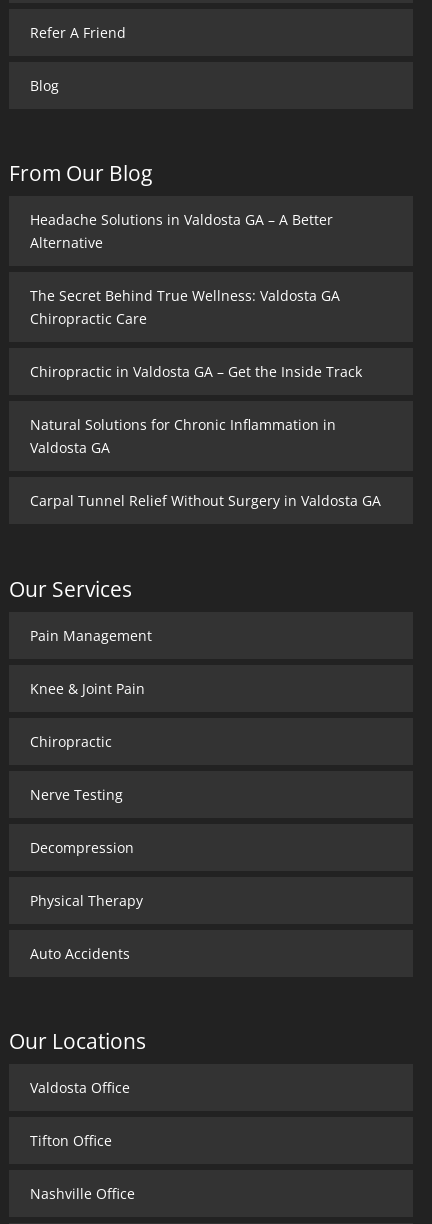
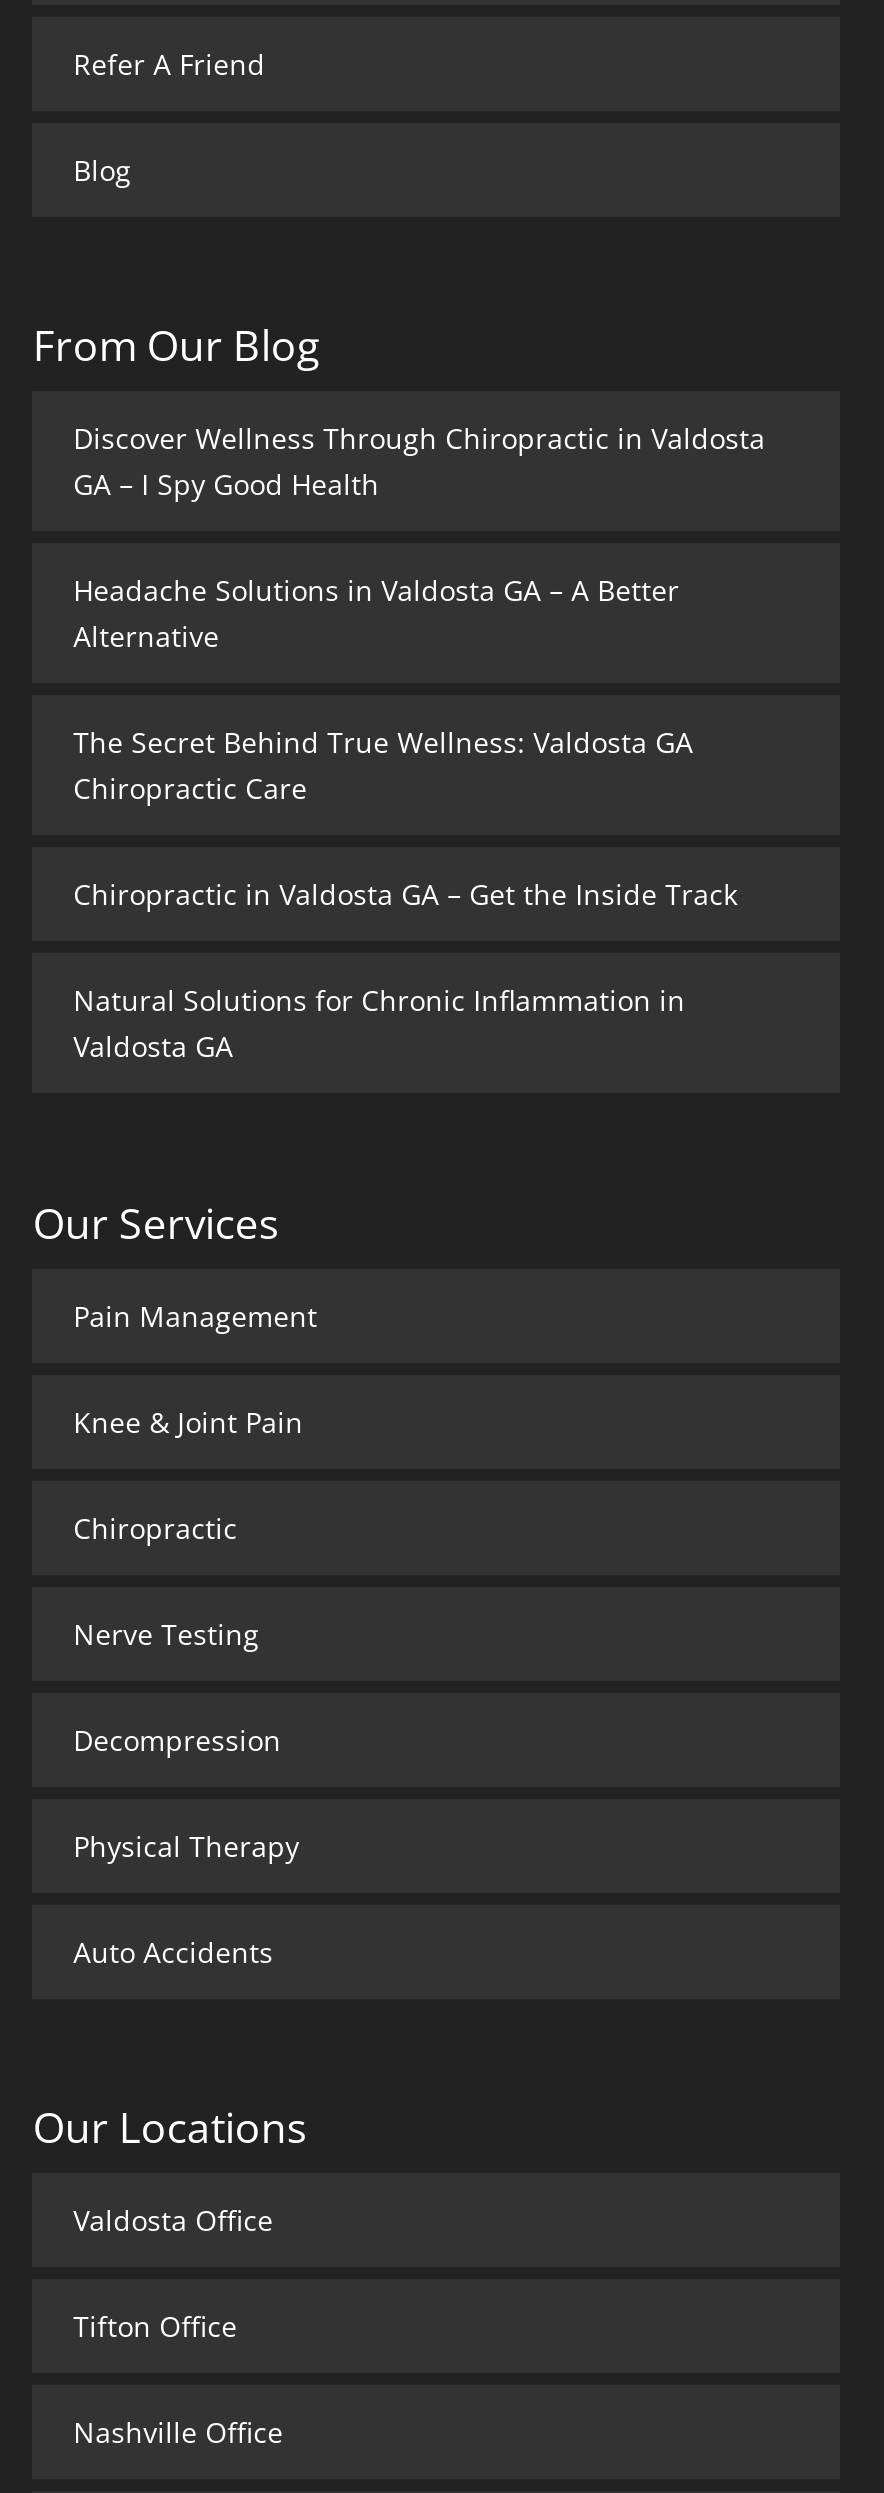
none -> [73,420,765,504] Discover Wellness Through Chiropractic in Valdosta | GA – I Spy Good Health
moved [30,210,362,457] -> [73,572,737,1066]: Headache Solutions in Valdosta GA – A Better | Alternative | The Secret Behind True Wellness: Valdosta GA | Chiropractic Care | Chiropractic in Valdosta GA – Get the Inside Track | Natural Solutions for Chronic Inflammation in | Valdosta GA
[30,491,381,510] Carpal Tunnel Relief Without Surgery in Valdosta GA -> none

